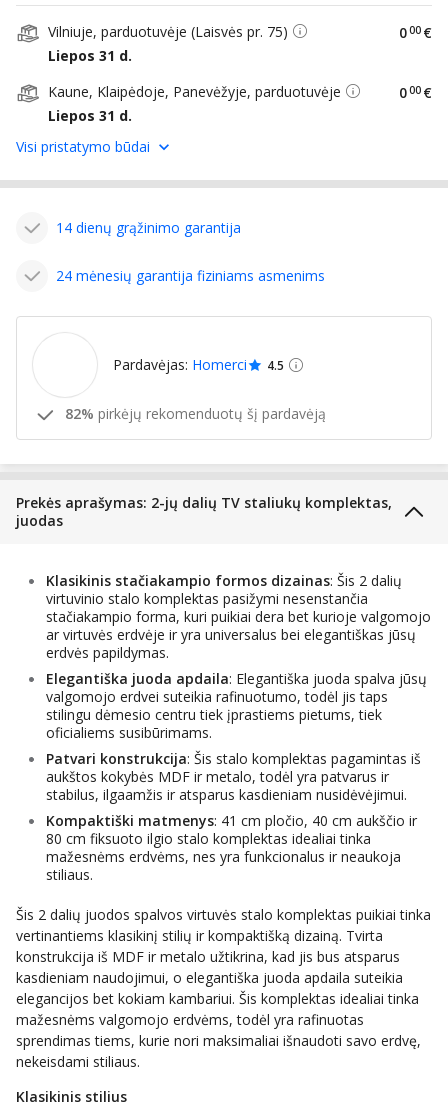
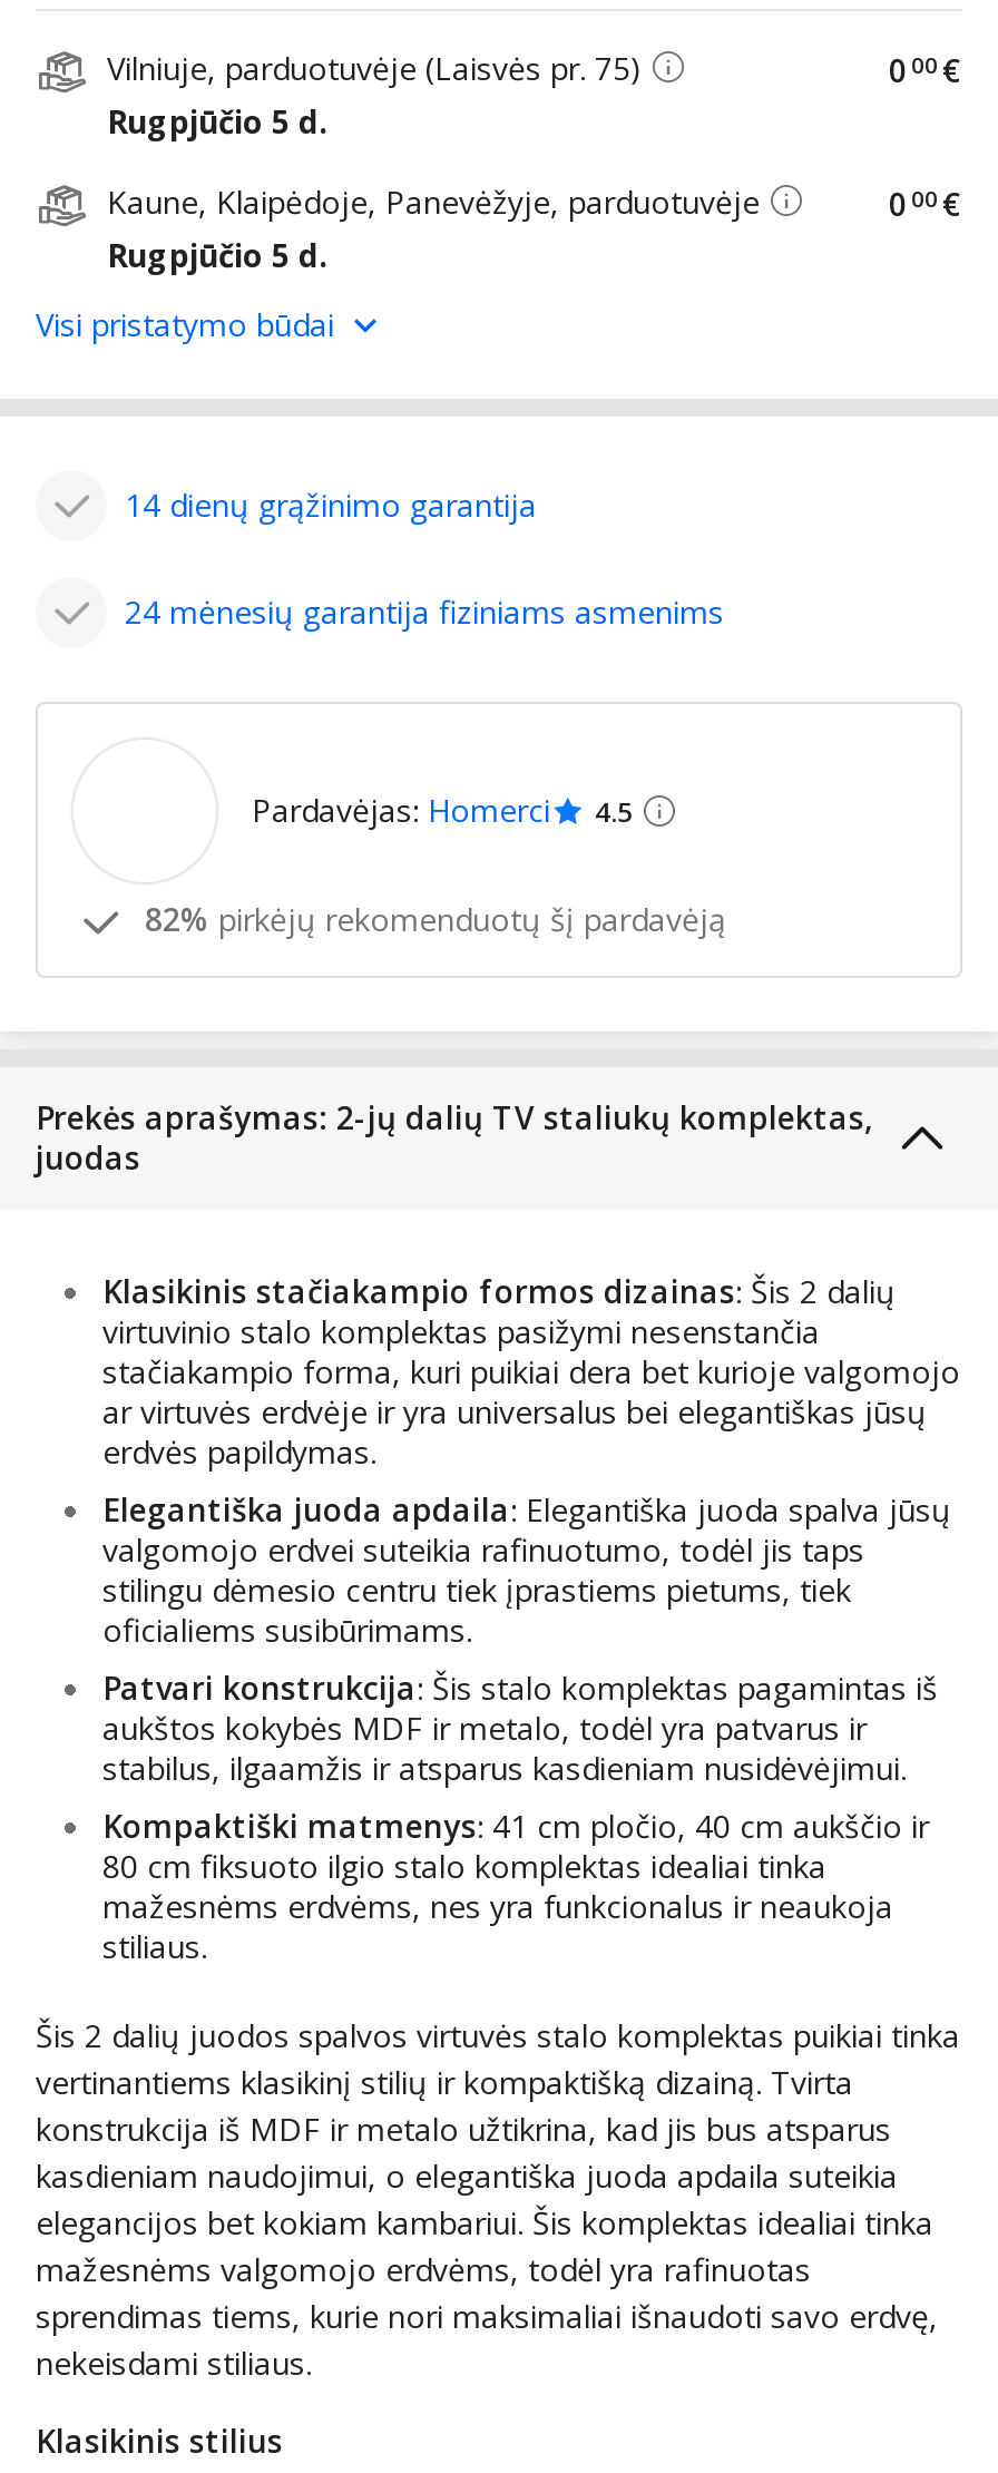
[48,46,132,65] Liepos 31 d. -> [107,100,327,143] Rugpjūčio 5 d.
[48,106,132,125] Liepos 31 d. -> [107,234,327,276] Rugpjūčio 5 d.

